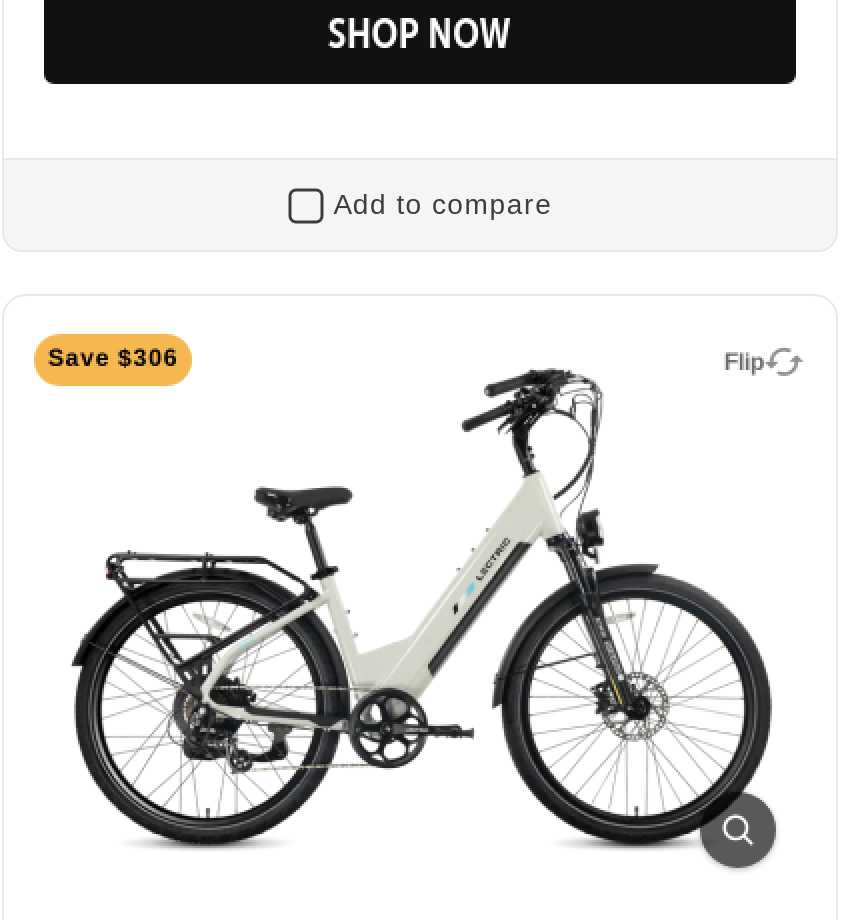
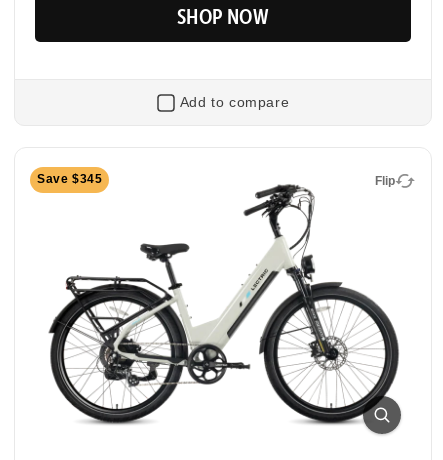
[48,345,179,373] Save $306 -> [37,172,102,186] Save $345

